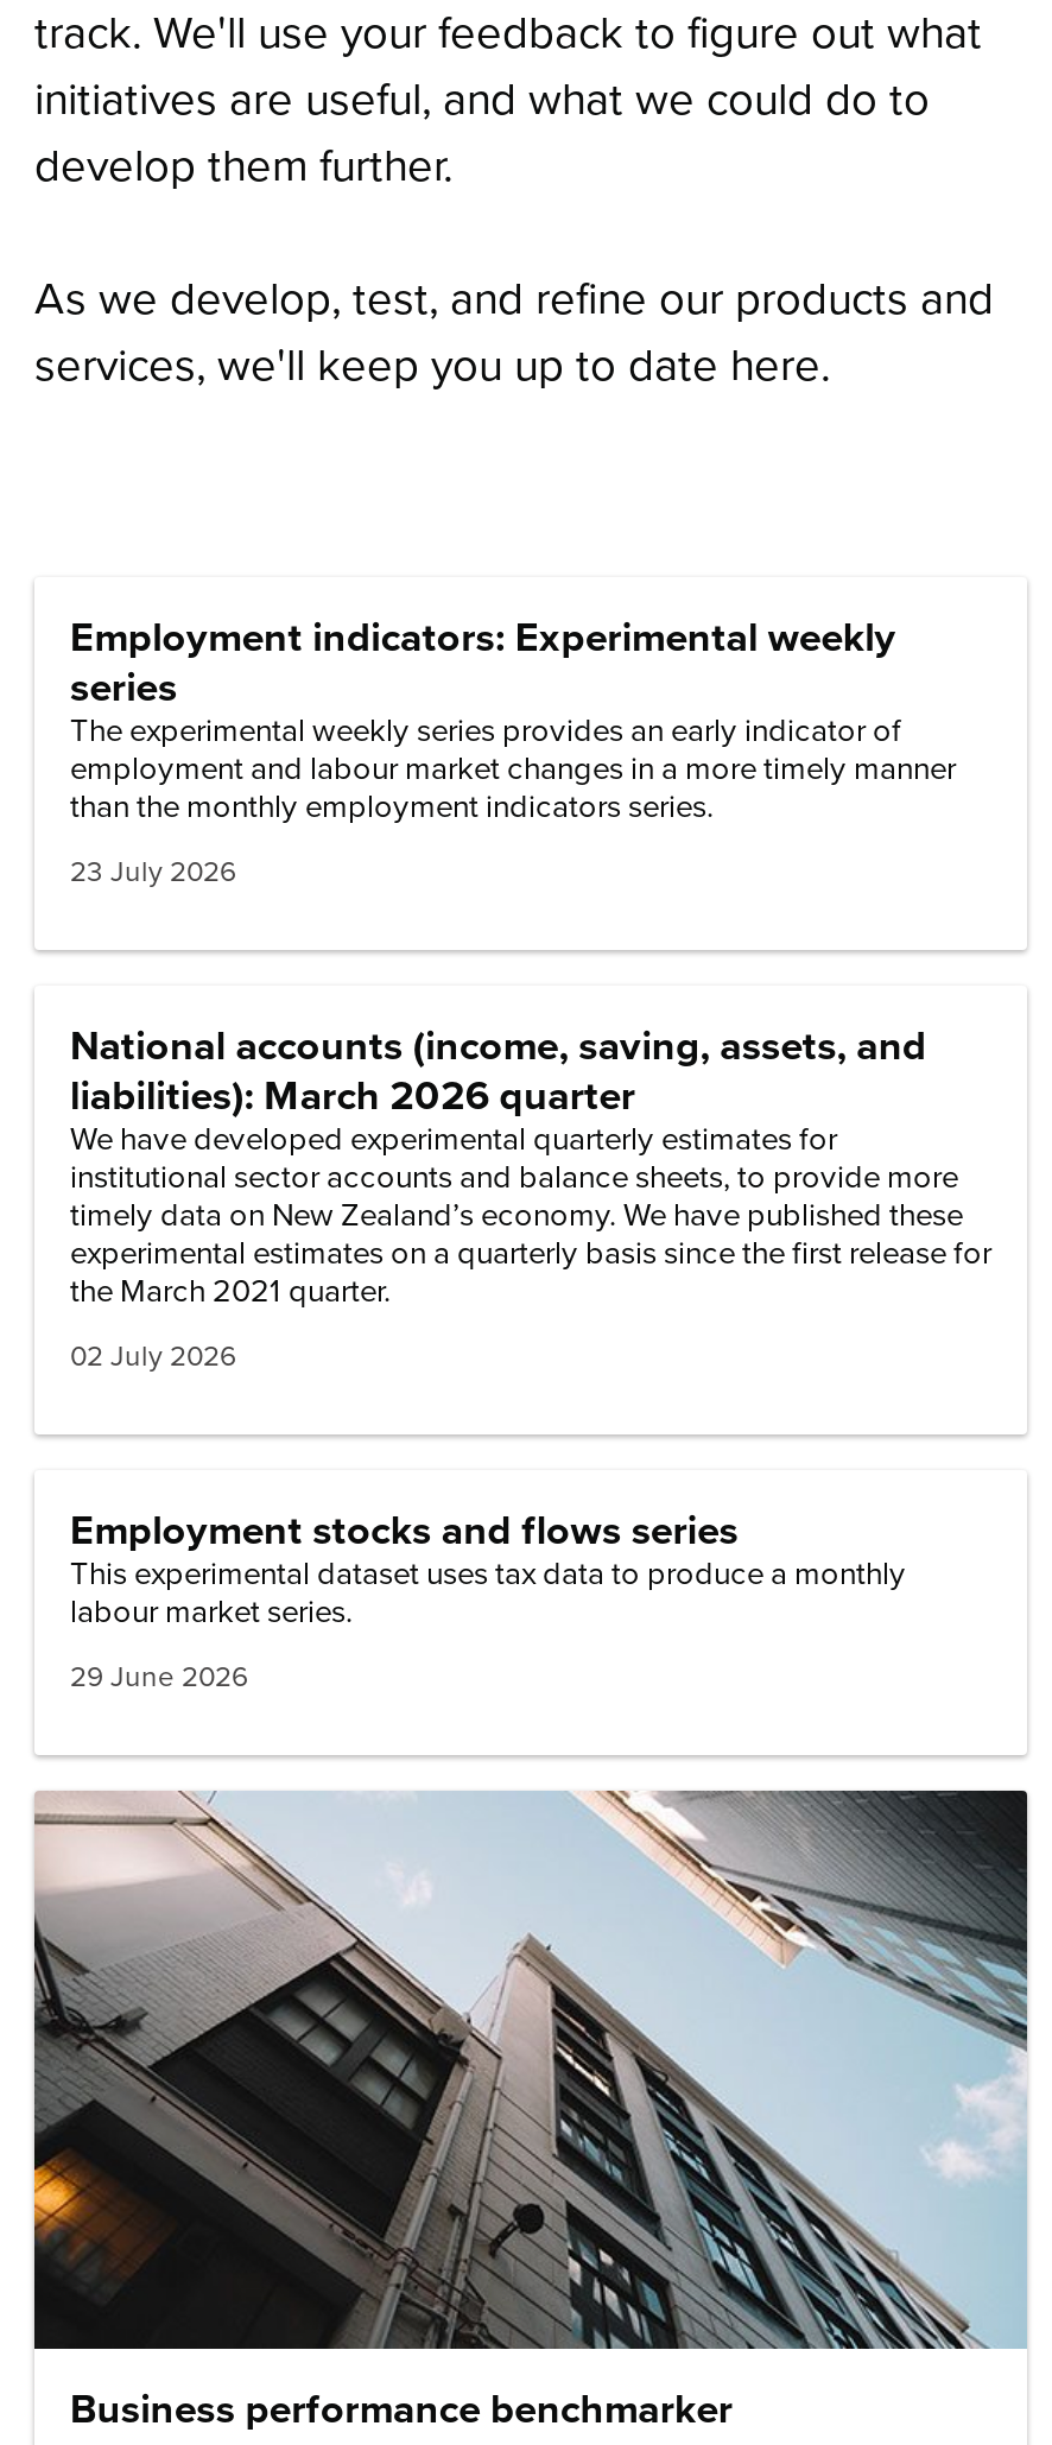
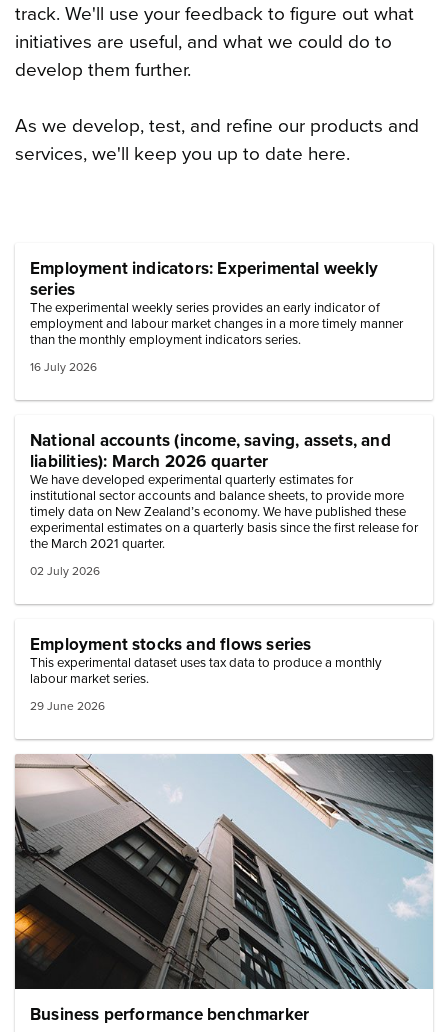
[70,854,236,887] 23 July 2026 -> [30,359,97,373] 16 July 2026

